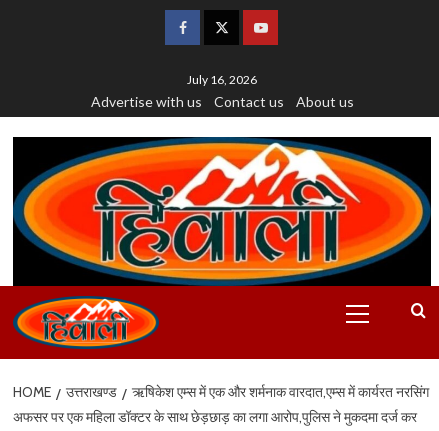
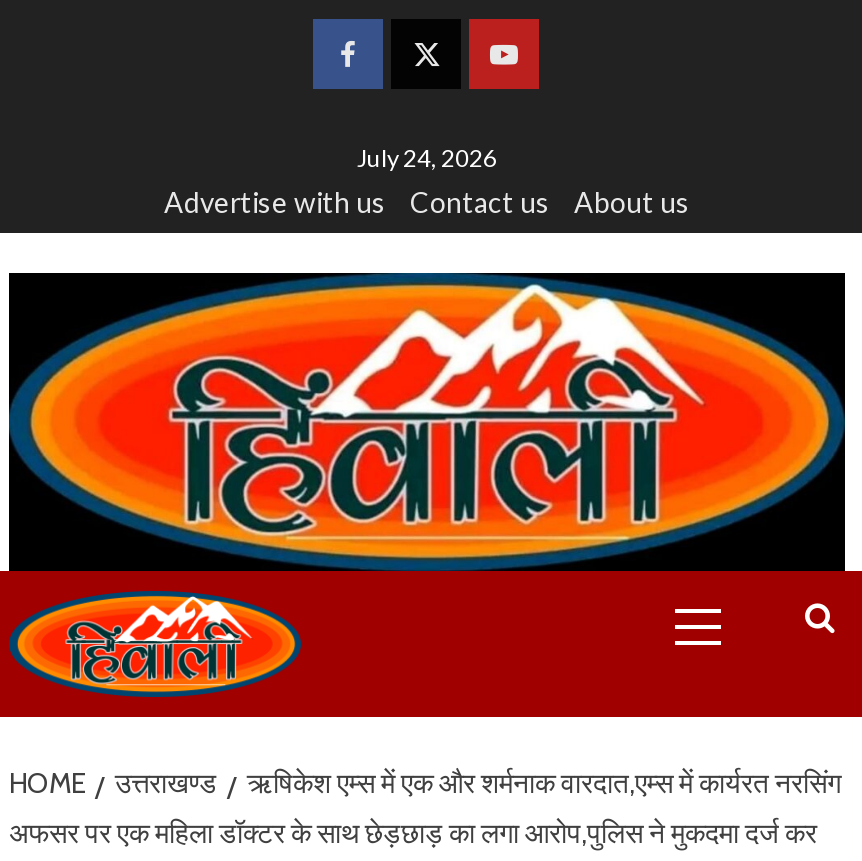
[187,72,257,87] July 16, 2026 -> [357,143,497,173] July 24, 2026

